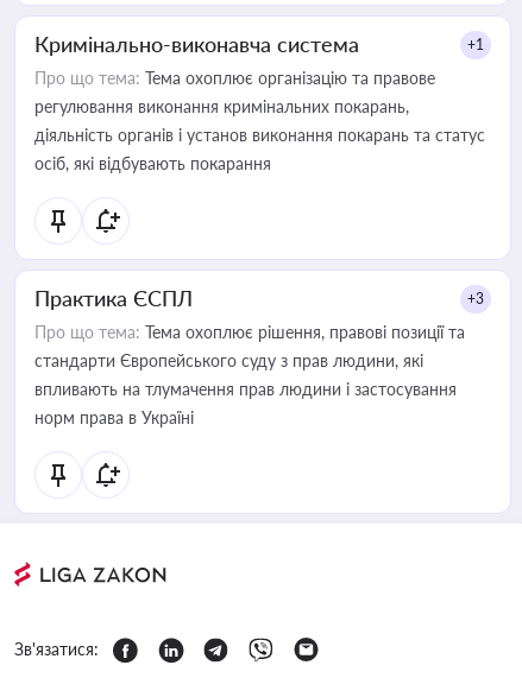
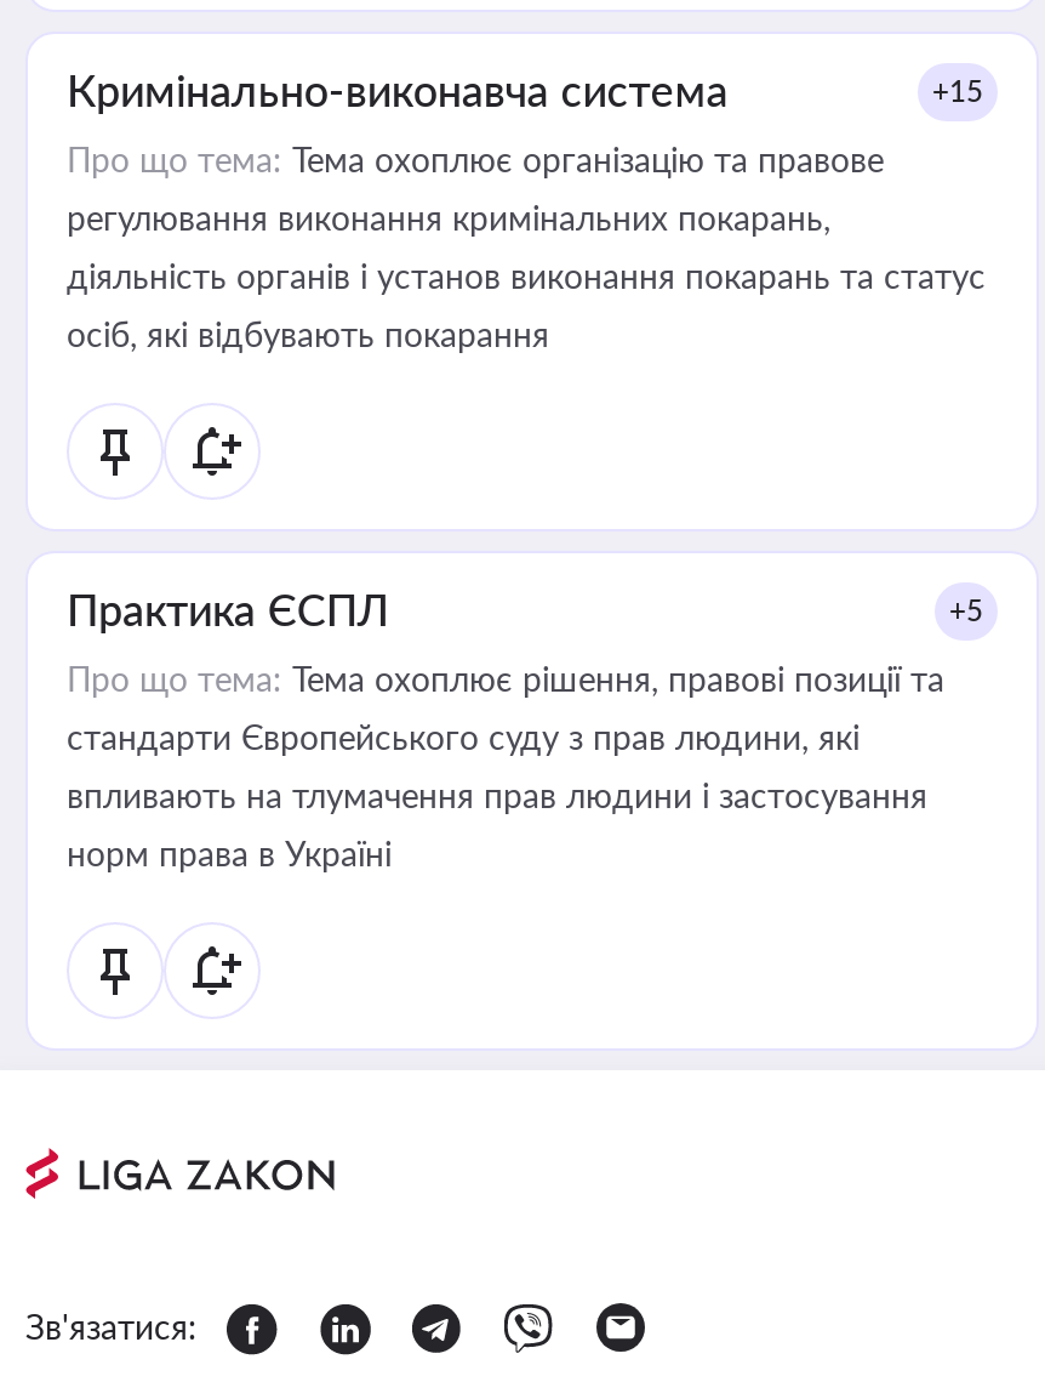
[467,36,484,53] +1 -> [932,73,983,109] +15
[467,290,484,308] +3 -> [949,592,983,629] +5

